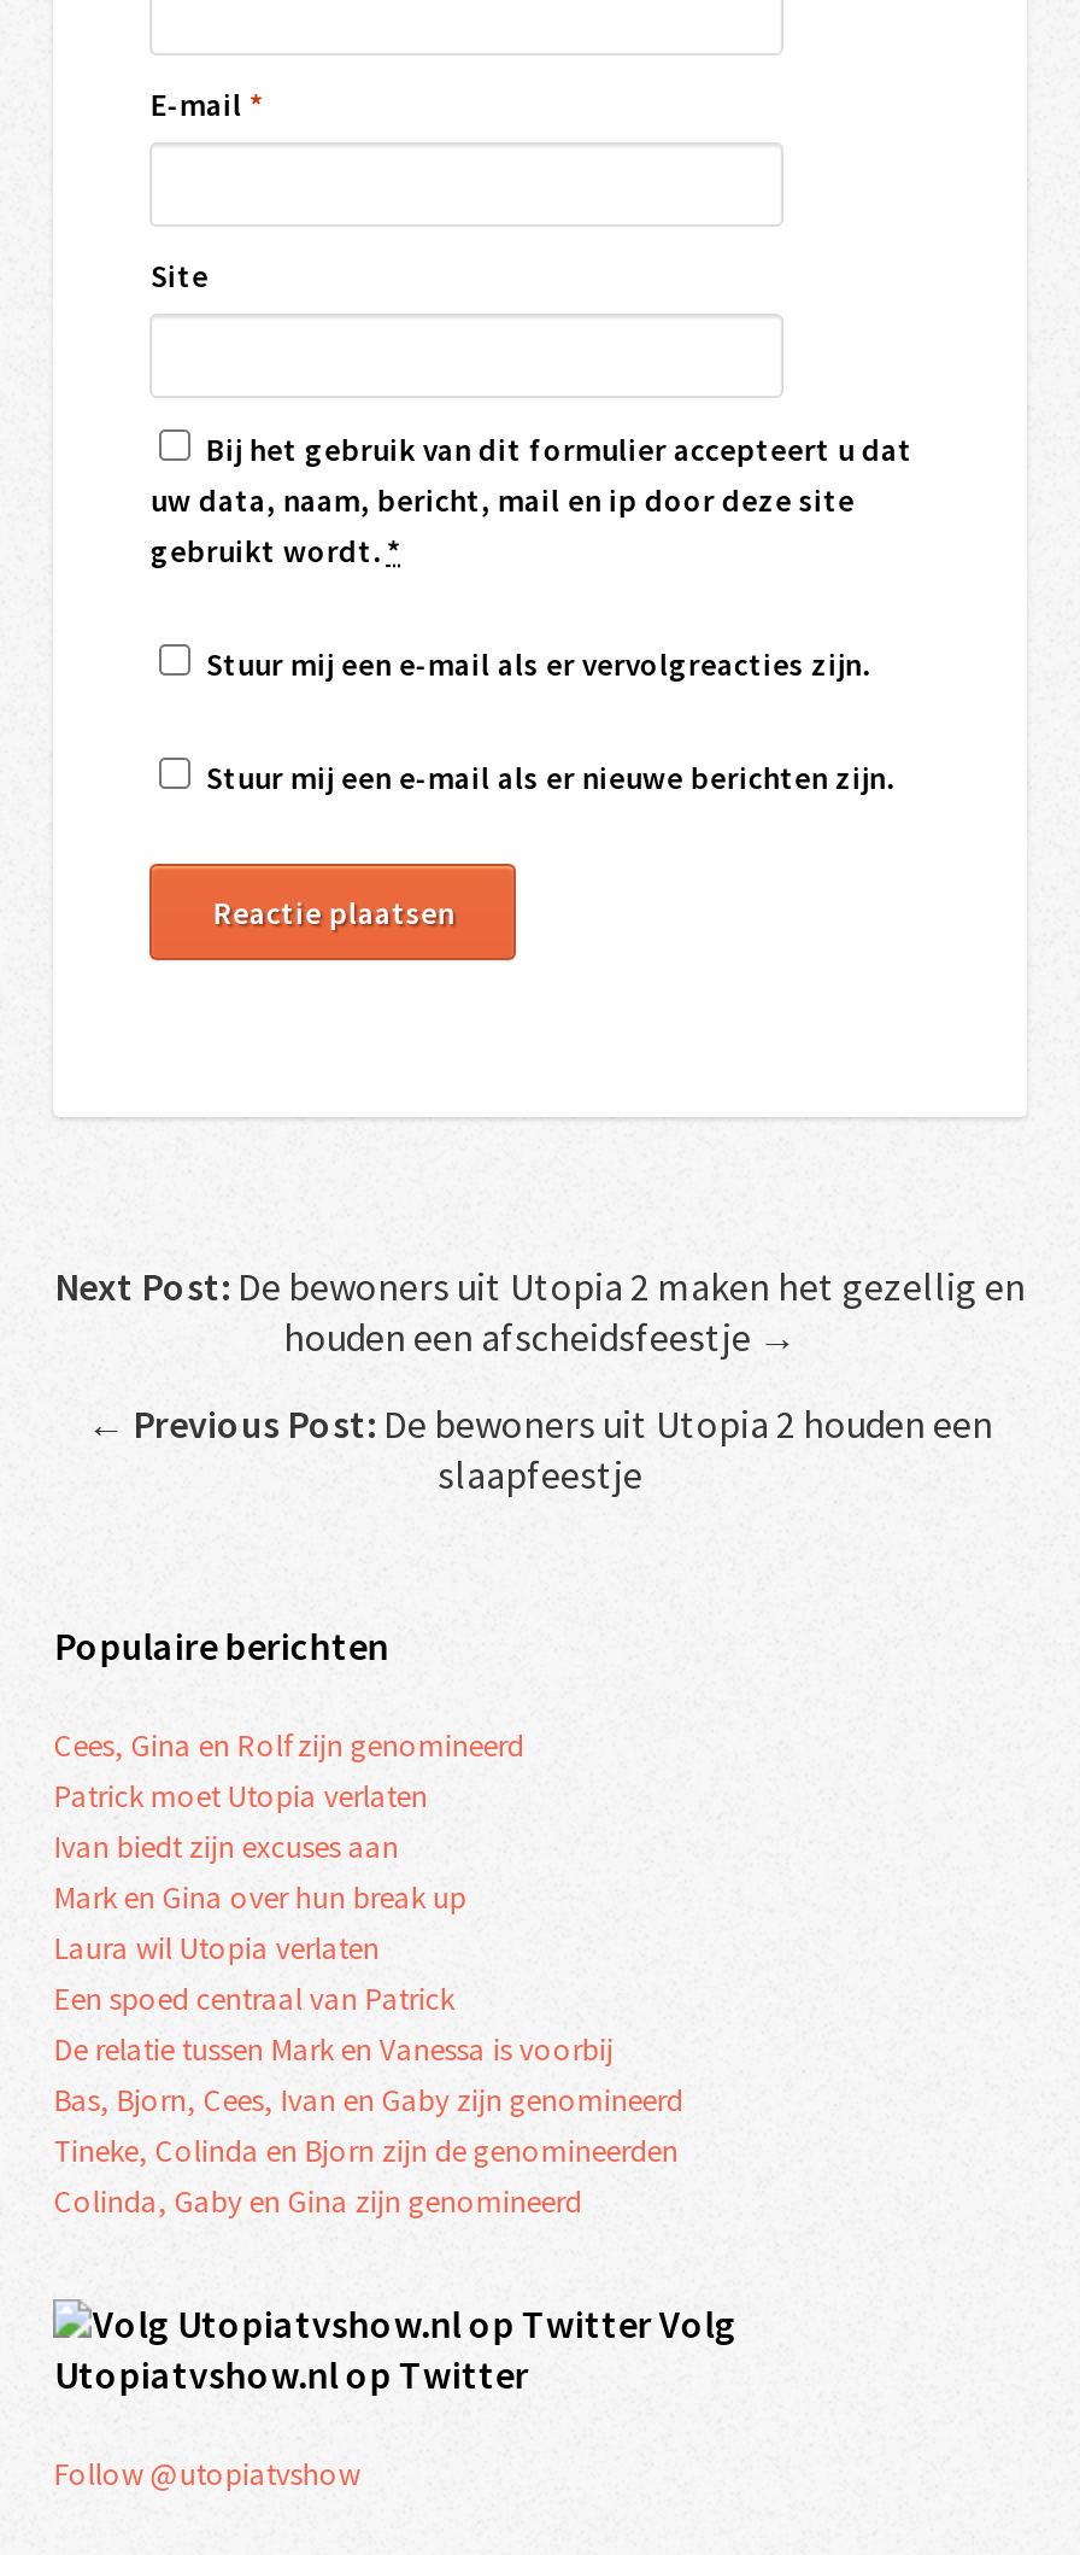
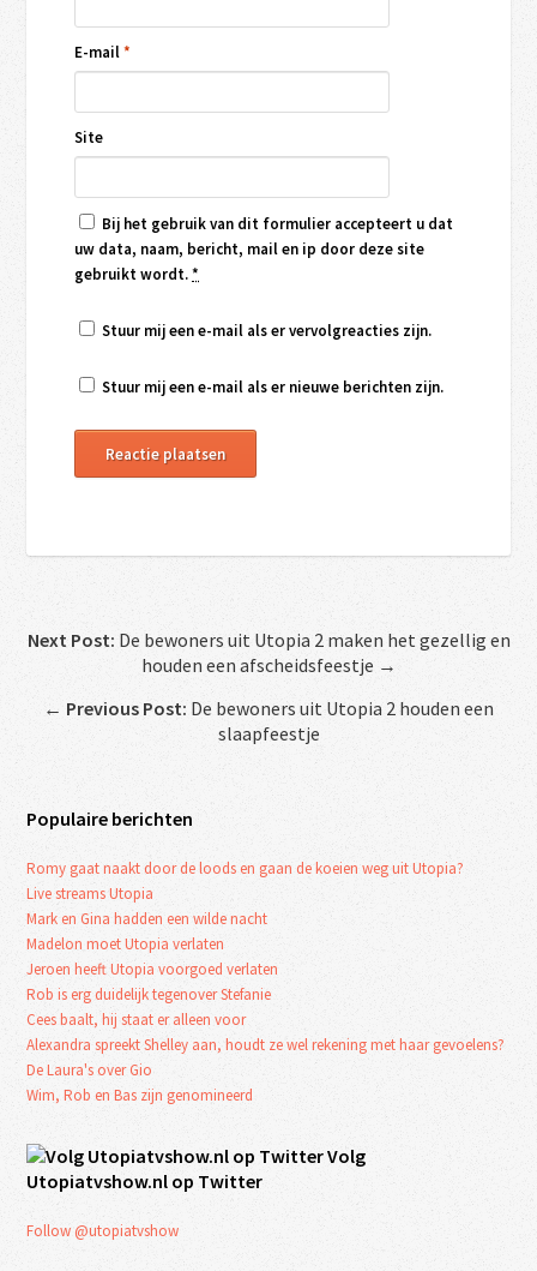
[54,1724,683,2221] Cees, Gina en Rolf zijn genomineerd | Patrick moet Utopia verlaten | Ivan biedt zijn excuses aan | Mark en Gina over hun break up | Laura wil Utopia verlaten | Een spoed centraal van Patrick | De relatie tussen Mark en Vanessa is voorbij | Bas, Bjorn, Cees, Ivan en Gaby zijn genomineerd | Tineke, Colinda en Bjorn zijn de genomineerden | Colinda, Gaby en Gina zijn genomineerd -> [27,858,505,1105] Romy gaat naakt door de loods en gaan de koeien weg uit Utopia? | Live streams Utopia | Mark en Gina hadden een wilde nacht | Madelon moet Utopia verlaten | Jeroen heeft Utopia voorgoed verlaten | Rob is erg duidelijk tegenover Stefanie | Cees baalt, hij staat er alleen voor | Alexandra spreekt Shelley aan, houdt ze wel rekening met haar gevoelens? | De Laura's over Gio | Wim, Rob en Bas zijn genomineerd

